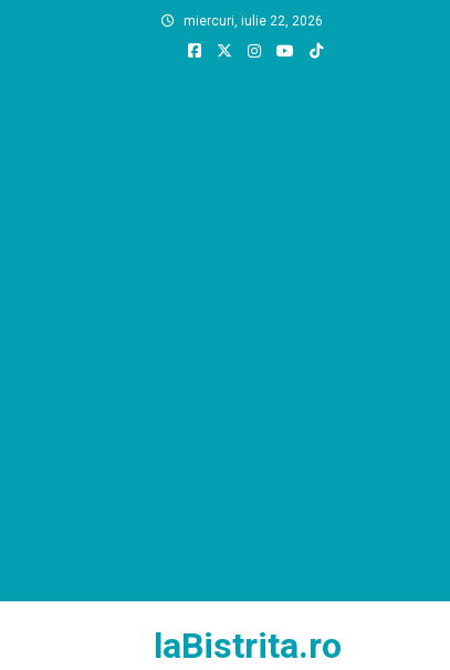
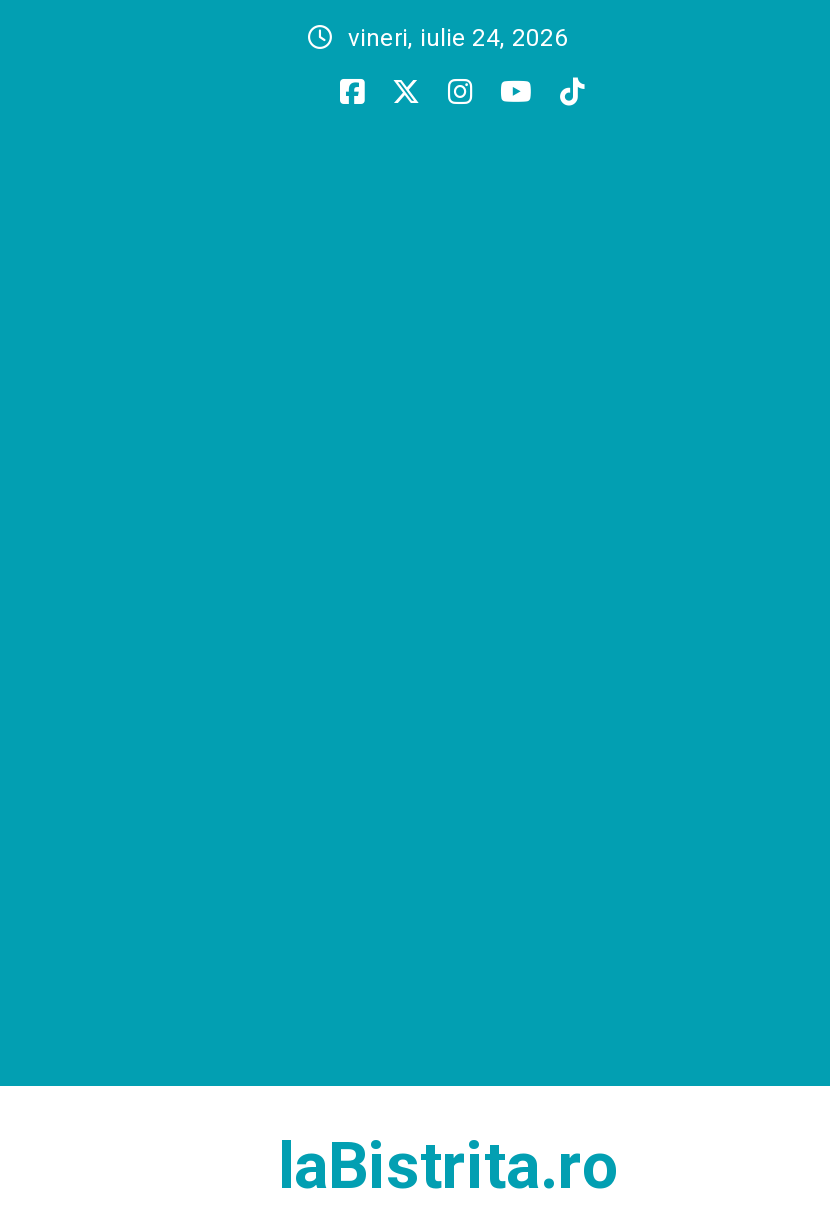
[184,13,323,29] miercuri, iulie 22, 2026 -> [348,24,568,52] vineri, iulie 24, 2026

